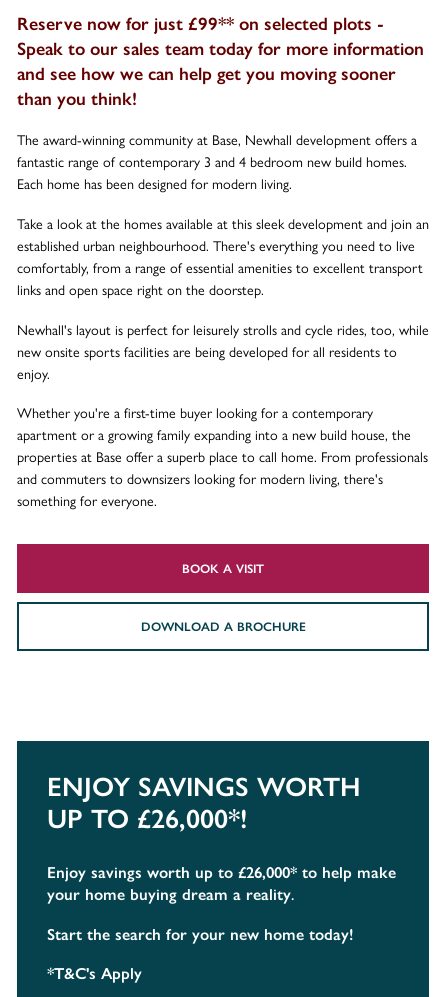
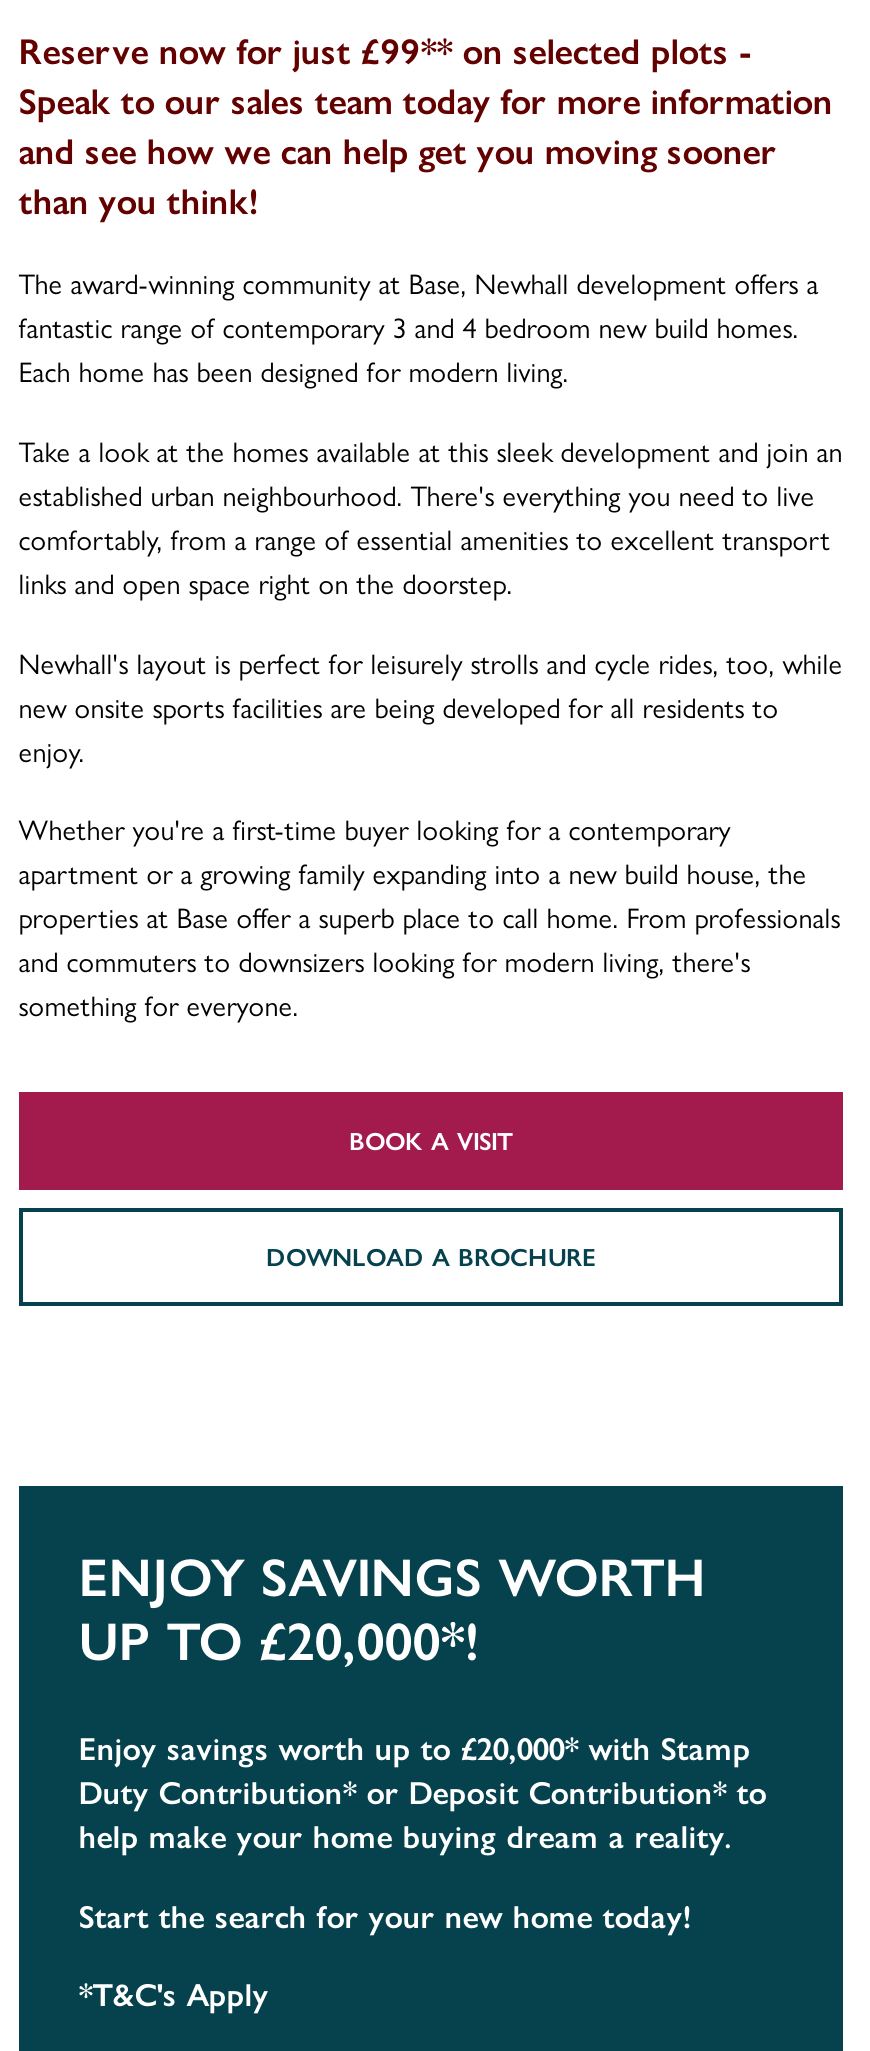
[47,803,247,835] UP TO £26,000*! -> [79,1610,479,1674] UP TO £20,000*!
[47,863,396,904] Enjoy savings worth up to £26,000* to help make | your home buying dream a reality. -> [79,1730,767,1856] Enjoy savings worth up to £20,000* with Stamp | Duty Contribution* or Deposit Contribution* to | help make your home buying dream a reality.

